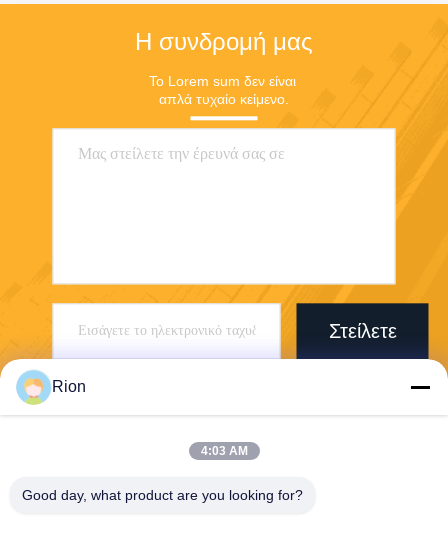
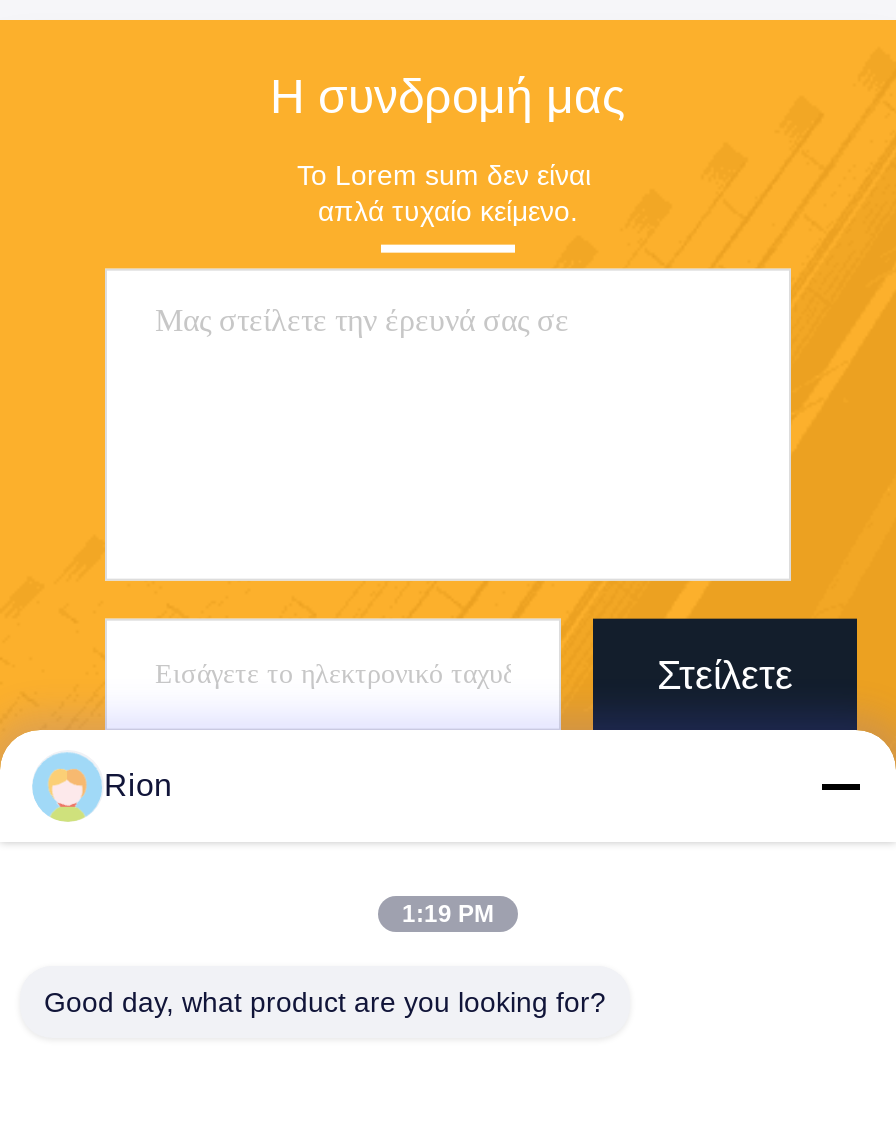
[200,444,247,458] 4:03 AM -> [402,900,494,928] 1:19 PM

